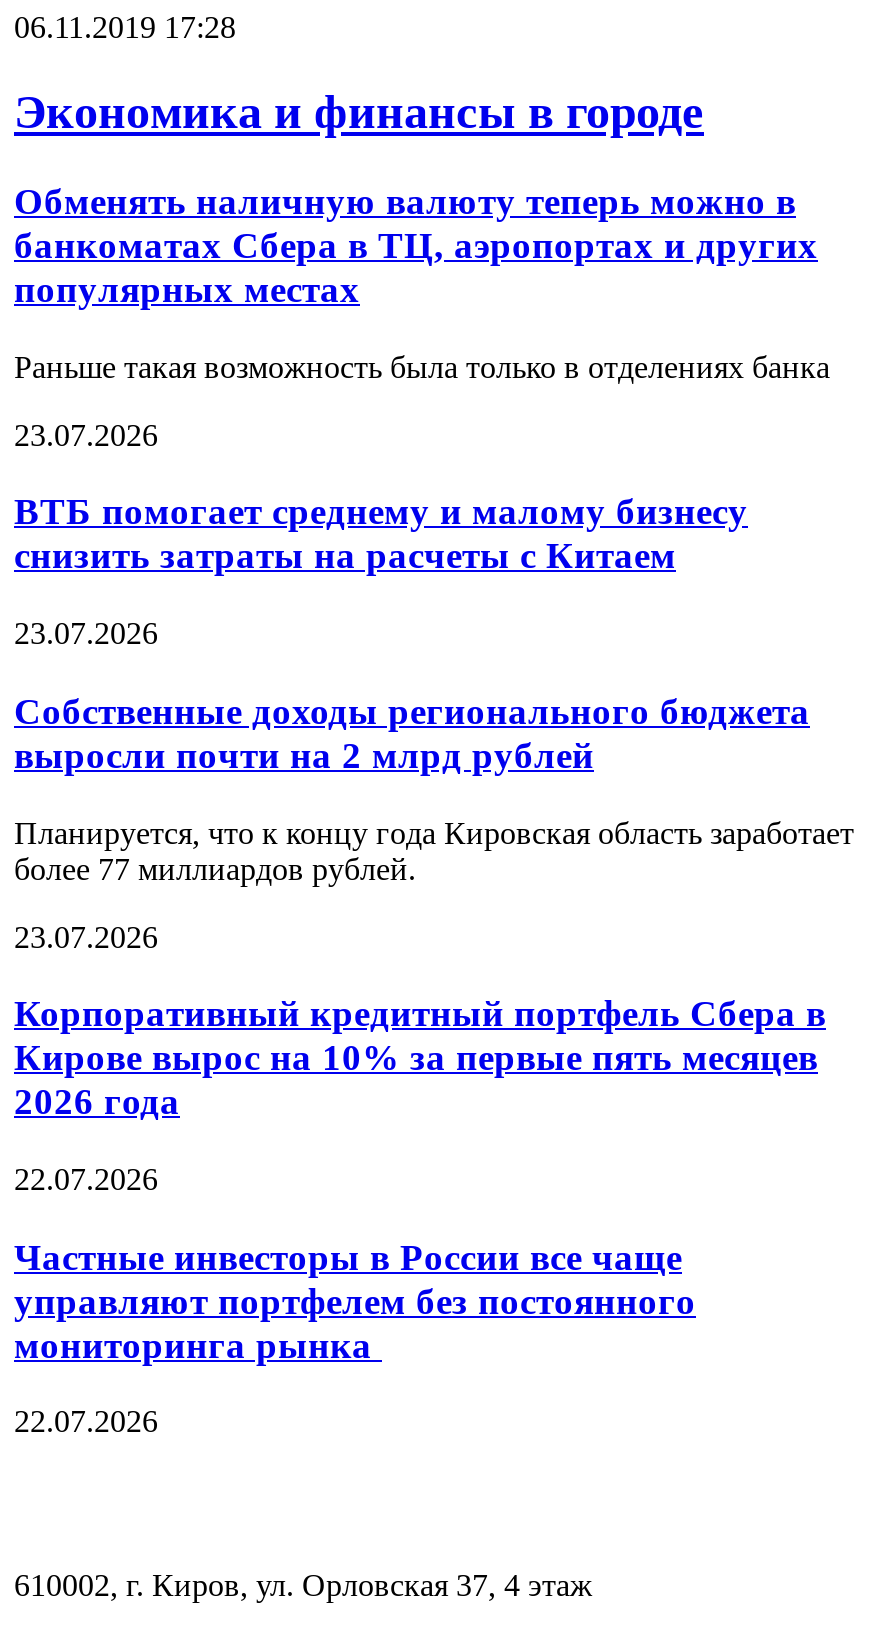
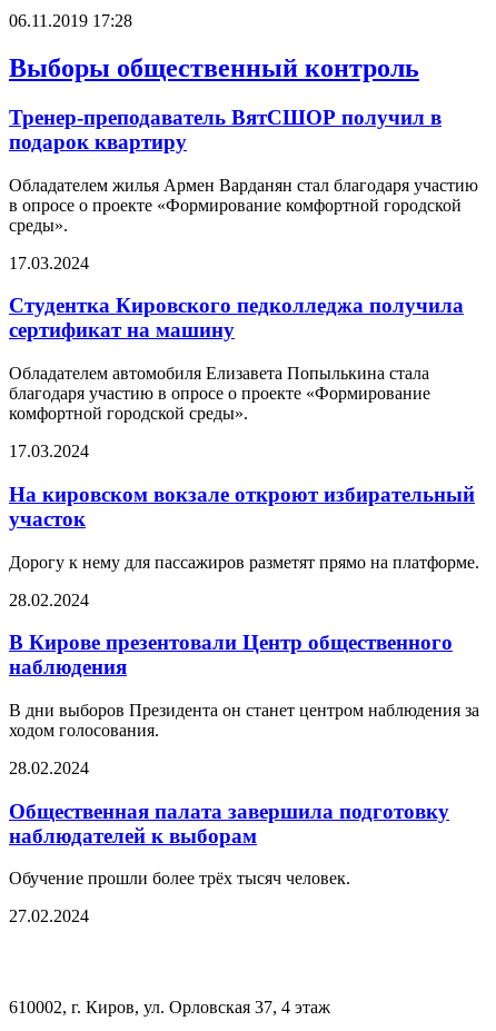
[14,86,854,1439] Экономика и финансы в городе | Обменять наличную валюту теперь можно в | банкоматах Сбера в ТЦ, аэропортах и других | популярных местах | Раньше такая возможность была только в отделениях банка | 23.07.2026 | ВТБ помогает среднему и малому бизнесу | снизить затраты на расчеты с Китаем | 23.07.2026 | Собственные доходы регионального бюджета | выросли почти на 2 млрд рублей | Планируется, что к концу года Кировская область заработает | более 77 миллиардов рублей. | 23.07.2026 | Корпоративный кредитный портфель Сбера в | Кирове вырос на 10% за первые пять месяцев | 2026 года | 22.07.2026 | Частные инвесторы в России все чаще | управляют портфелем без постоянного | мониторинга рынка | 22.07.2026 -> [9,53,479,926] Выборы общественный контроль | Тренер-преподаватель ВятСШОР получил в | подарок квартиру | Обладателем жилья Армен Варданян стал благодаря участию | в опросе о проекте «Формирование комфортной городской | среды». | 17.03.2024 | Студентка Кировского педколледжа получила | сертификат на машину | Обладателем автомобиля Елизавета Попылькина стала | благодаря участию в опросе о проекте «Формирование | комфортной городской среды». | 17.03.2024 | На кировском вокзале откроют избирательный | участок | Дорогу к нему для пассажиров разметят прямо на платформе. | 28.02.2024 | В Кирове презентовали Центр общественного | наблюдения | В дни выборов Президента он станет центром наблюдения за | ходом голосования. | 28.02.2024 | Общественная палата завершила подготовку | наблюдателей к выборам | Обучение прошли более трёх тысяч человек. | 27.02.2024

